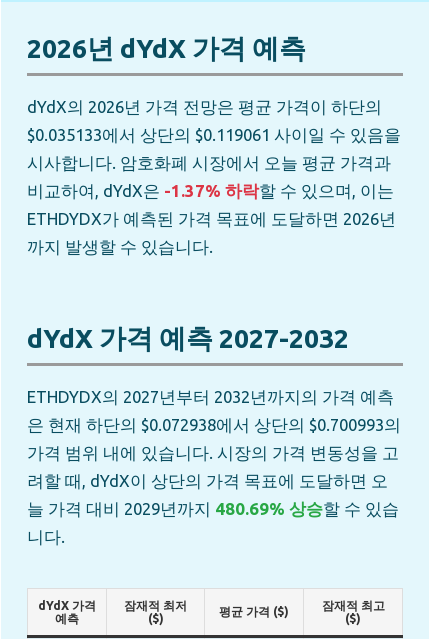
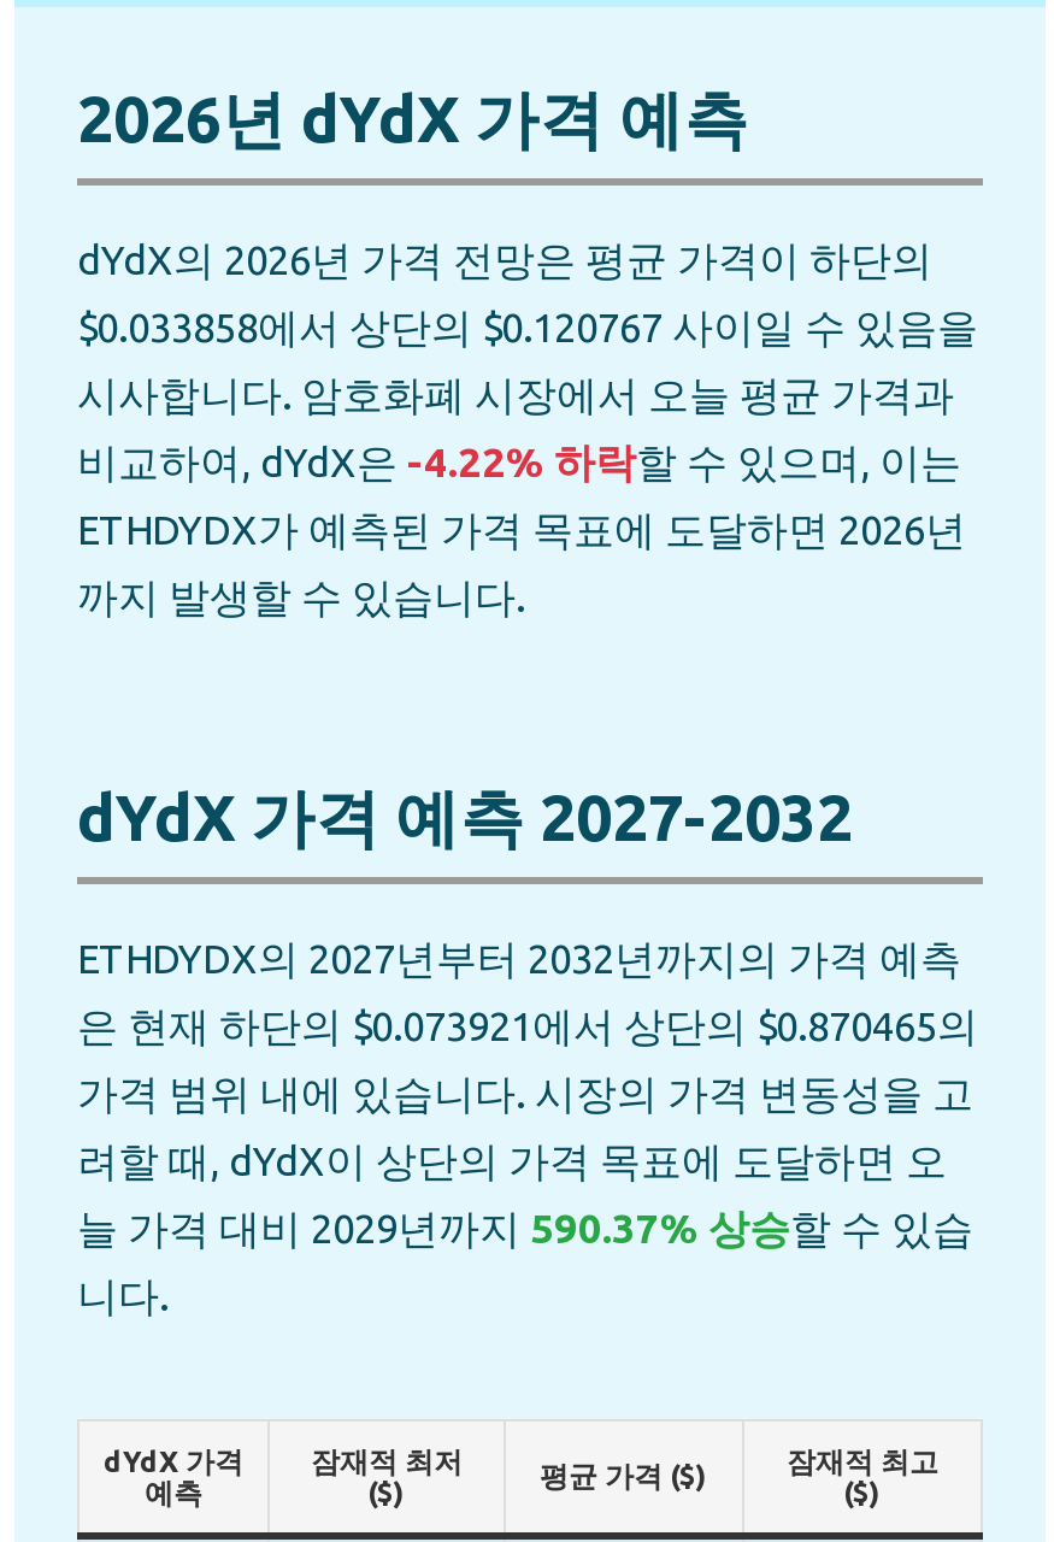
[27,125,401,144] $0.035133에서 상단의 $0.119061 사이일 수 있음을 -> [77,304,978,350] $0.033858에서 상단의 $0.120767 사이일 수 있음을
[27,181,394,200] 비교하여, dYdX은 -1.37% 하락할 수 있으며, 이는 -> [77,439,961,485] 비교하여, dYdX은 -4.22% 하락할 수 있으며, 이는
[27,415,401,434] 은 현재 하단의 $0.072938에서 상단의 $0.700993의 -> [77,1002,978,1048] 은 현재 하단의 $0.073921에서 상단의 $0.870465의
[27,499,399,518] 늘 가격 대비 2029년까지 480.69% 상승할 수 있습 -> [77,1205,973,1250] 늘 가격 대비 2029년까지 590.37% 상승할 수 있습

